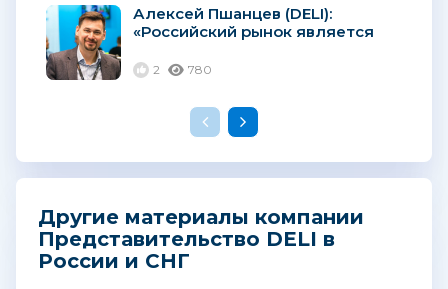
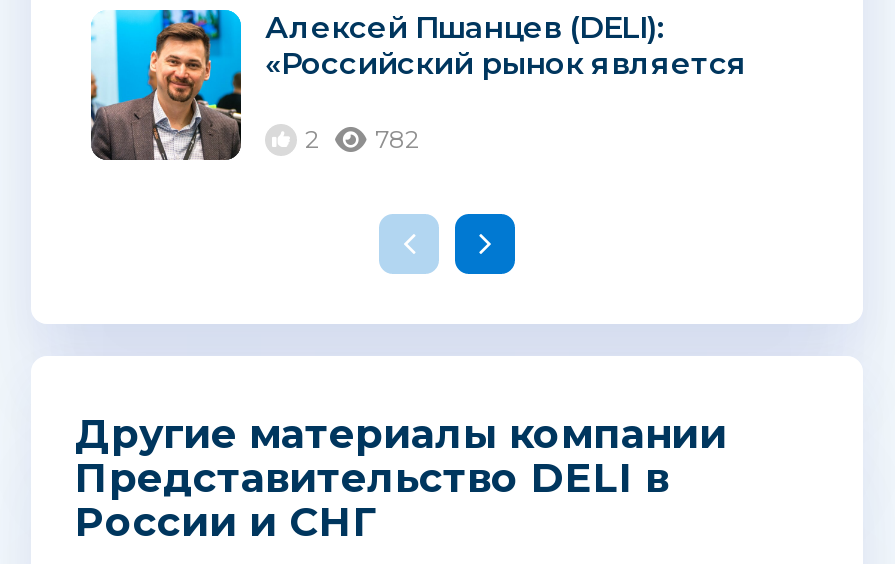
[153,62,212,77] 2 780 -> [305,124,419,154] 2 782

